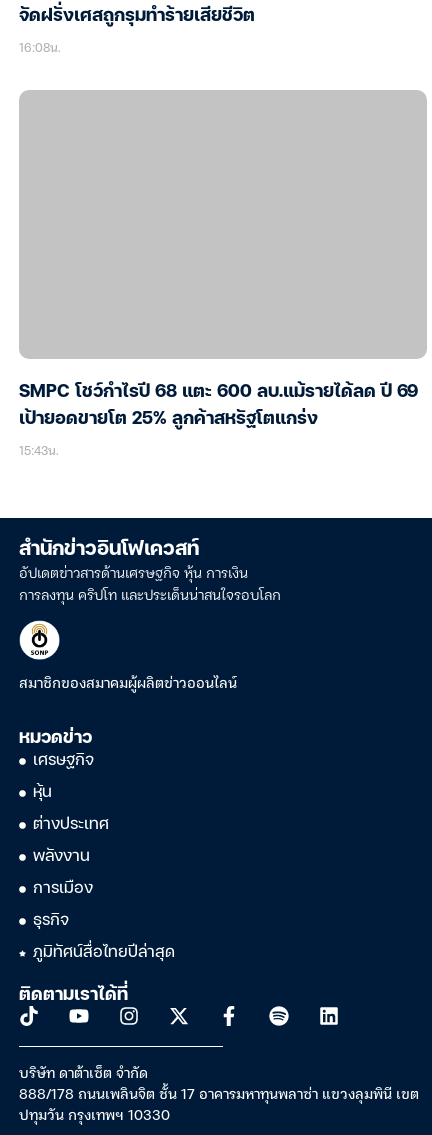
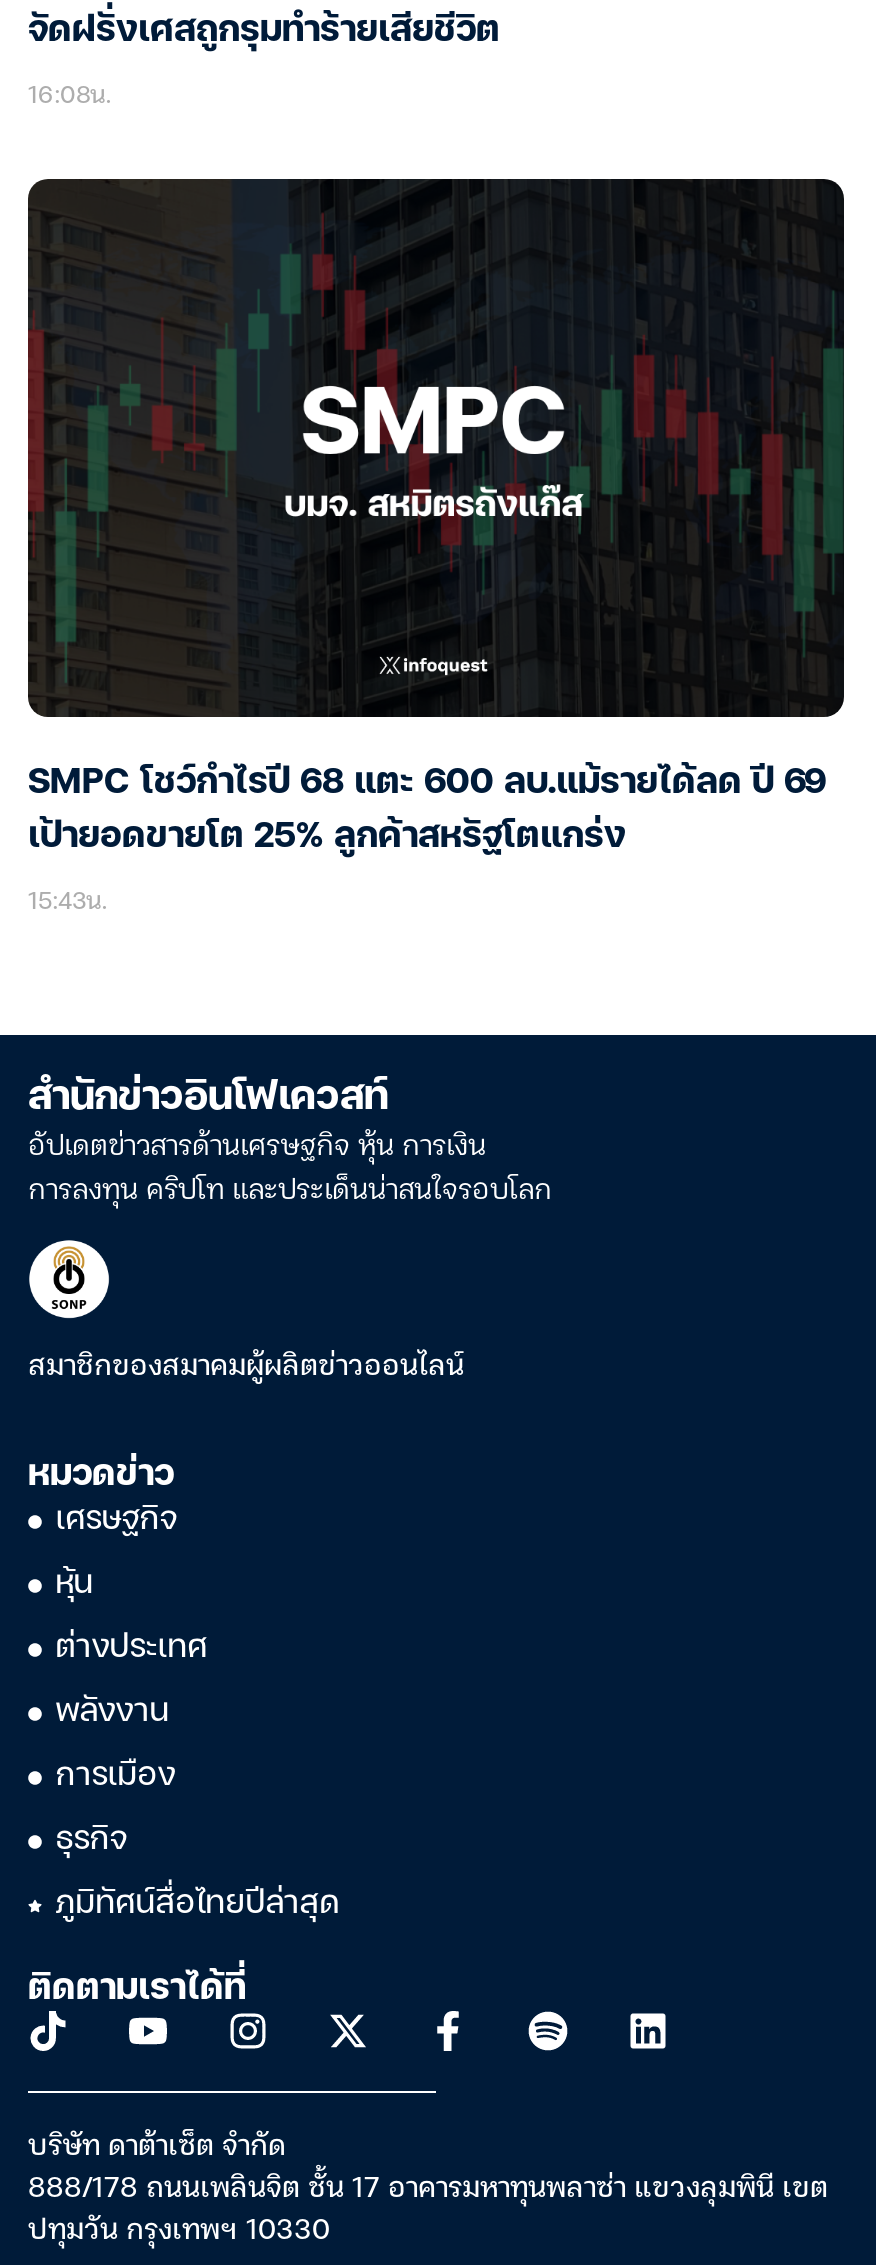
none -> [28,177,846,719] [image]

